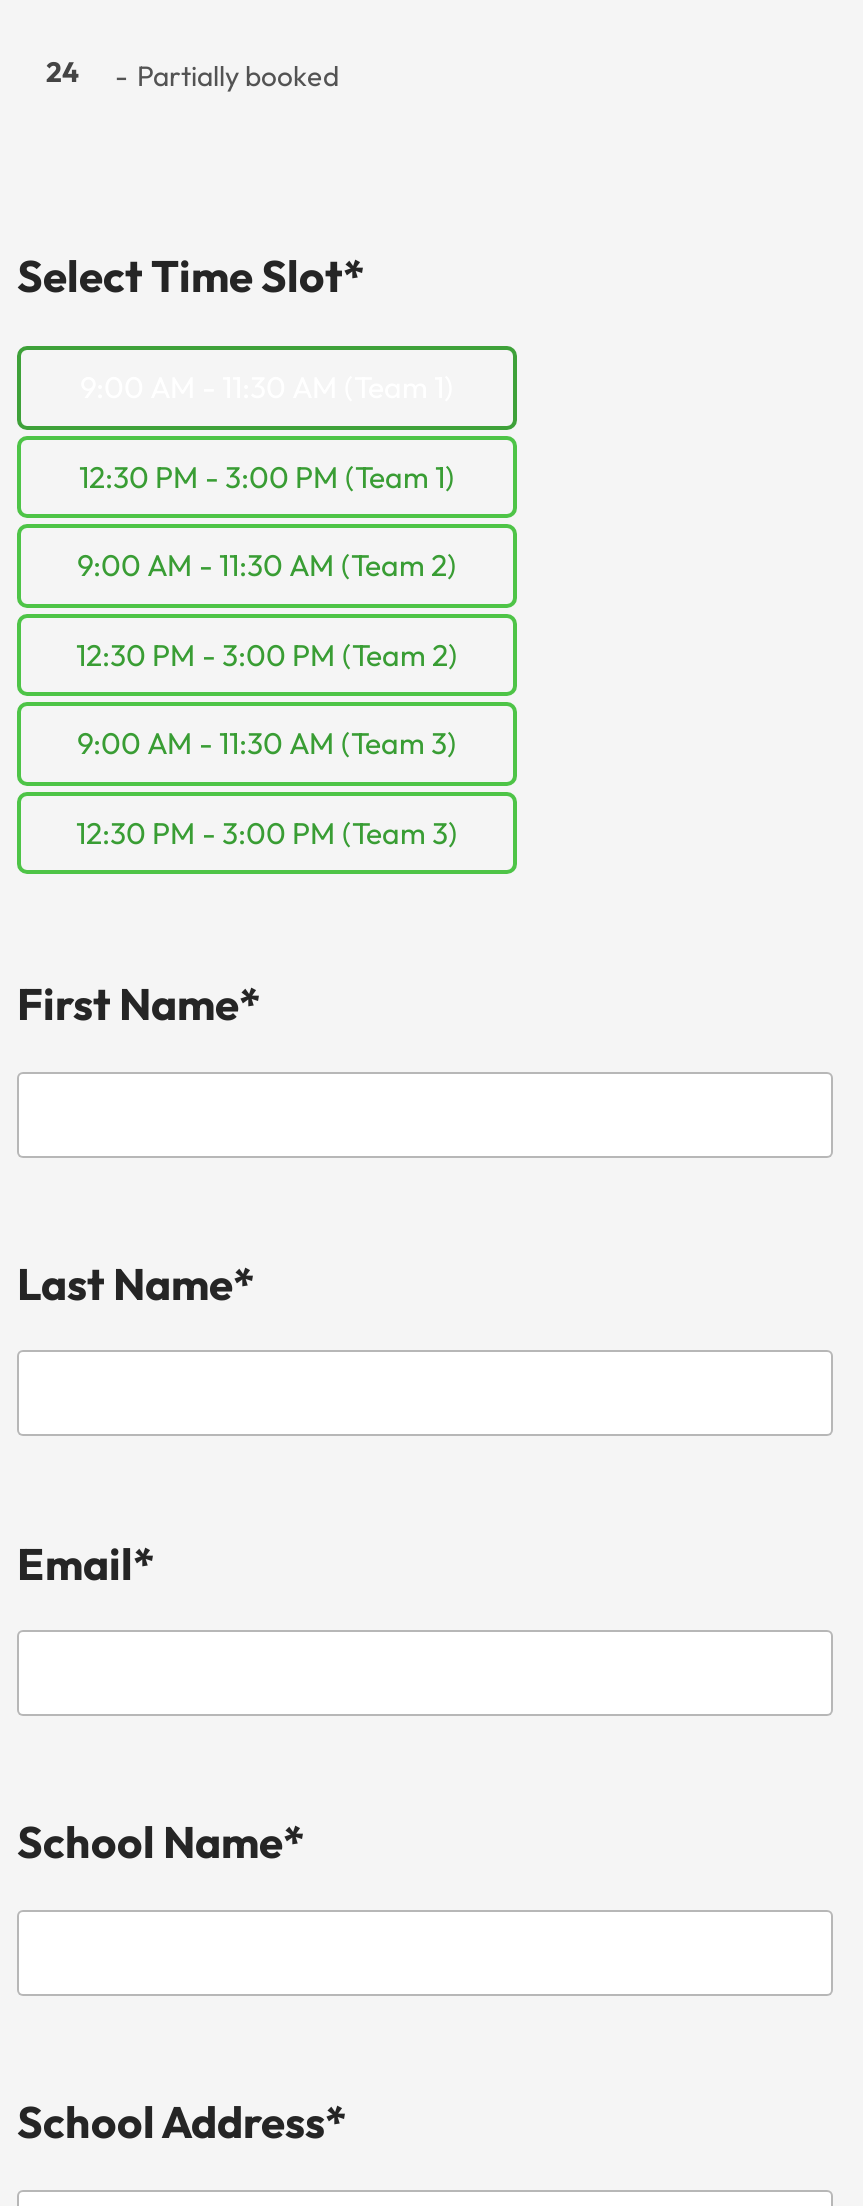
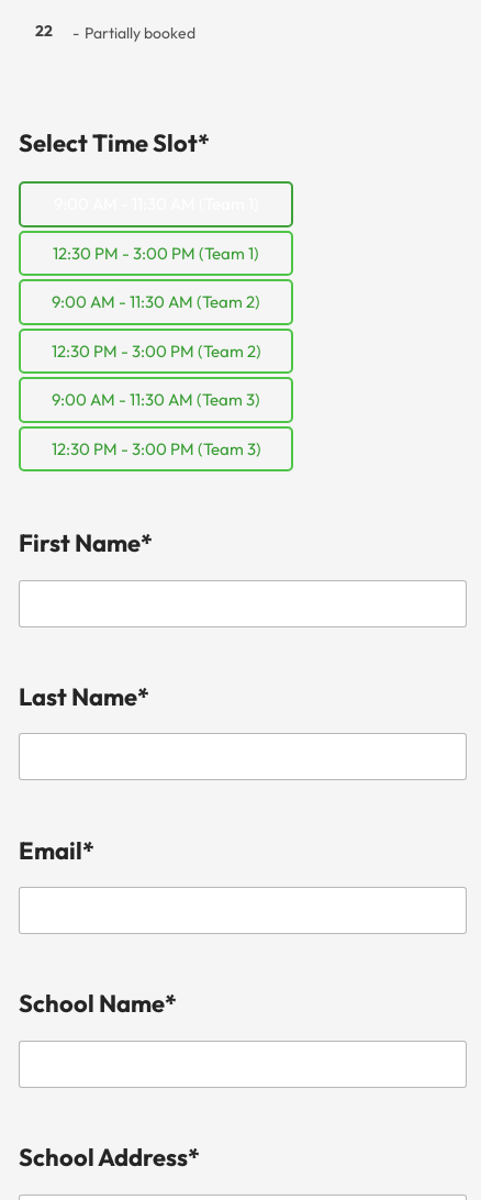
[46,53,80,89] 24 -> [35,20,53,40] 22

